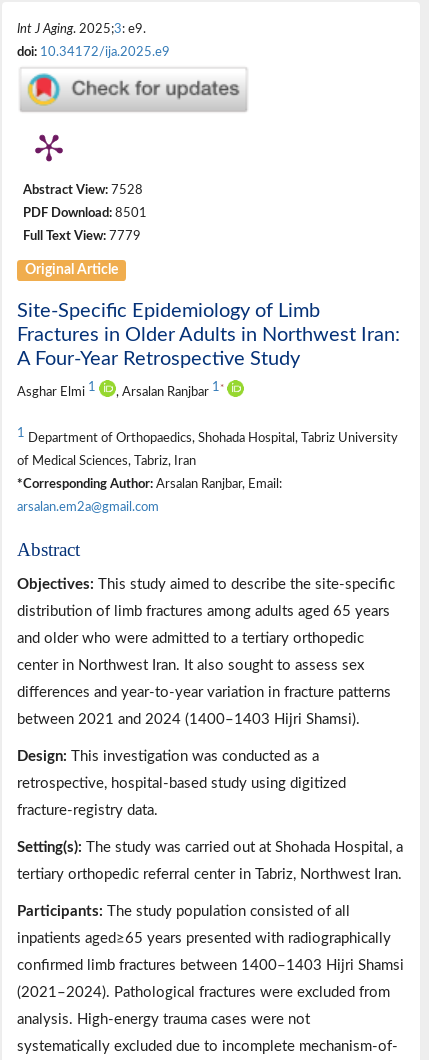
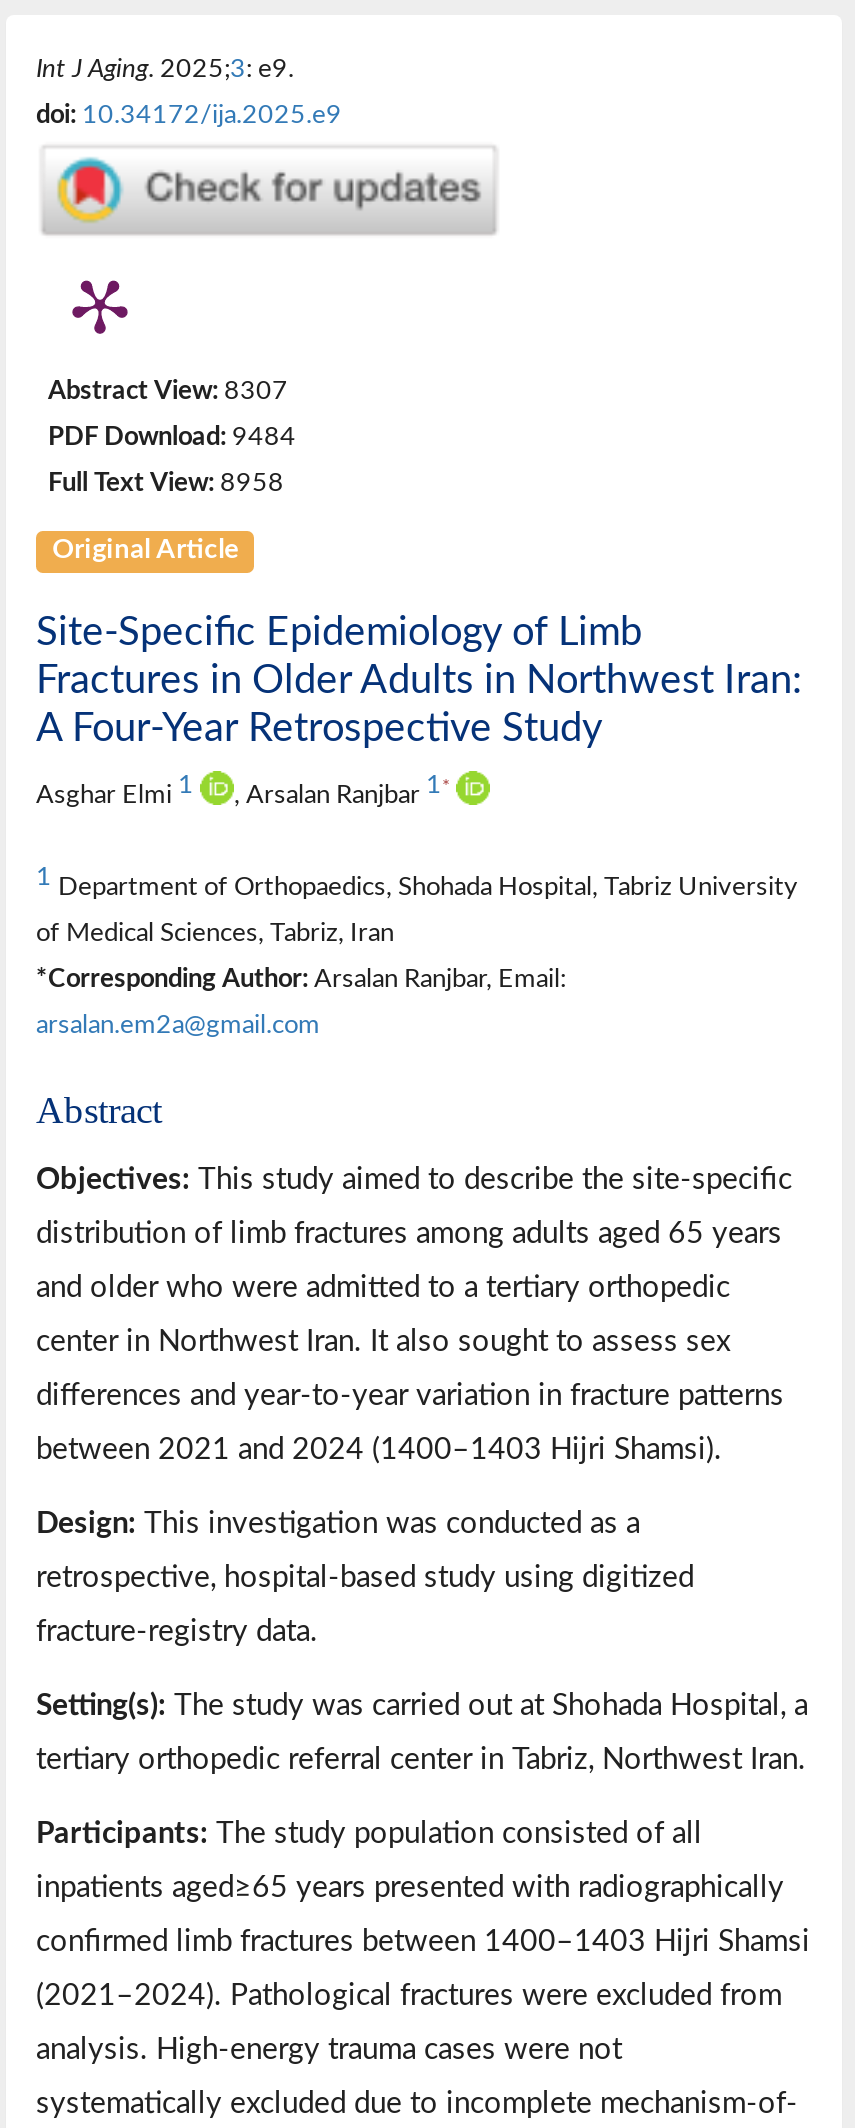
[23,184,143,196] Abstract View: 7528 -> [48,379,288,403] Abstract View: 8307
[23,207,147,219] PDF Download: 8501 -> [48,425,296,449] PDF Download: 9484
[23,230,141,242] Full Text View: 7779 -> [48,471,284,495] Full Text View: 8958

